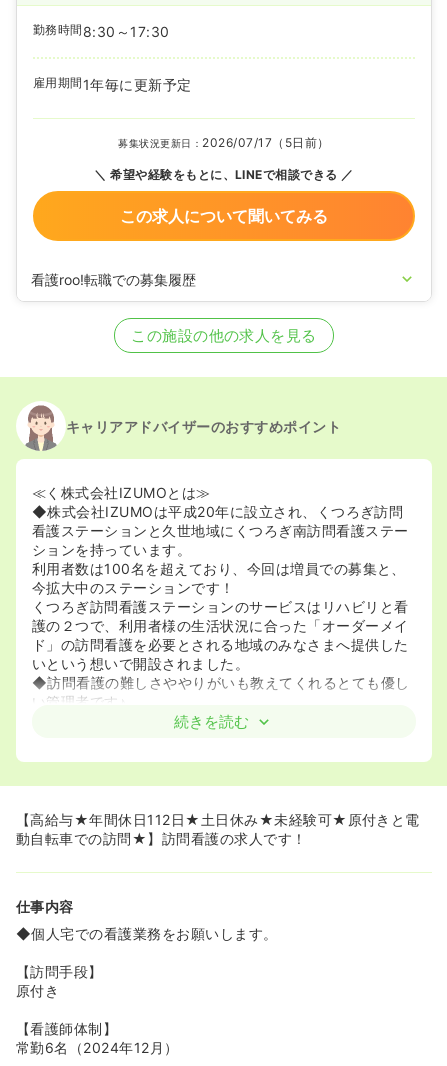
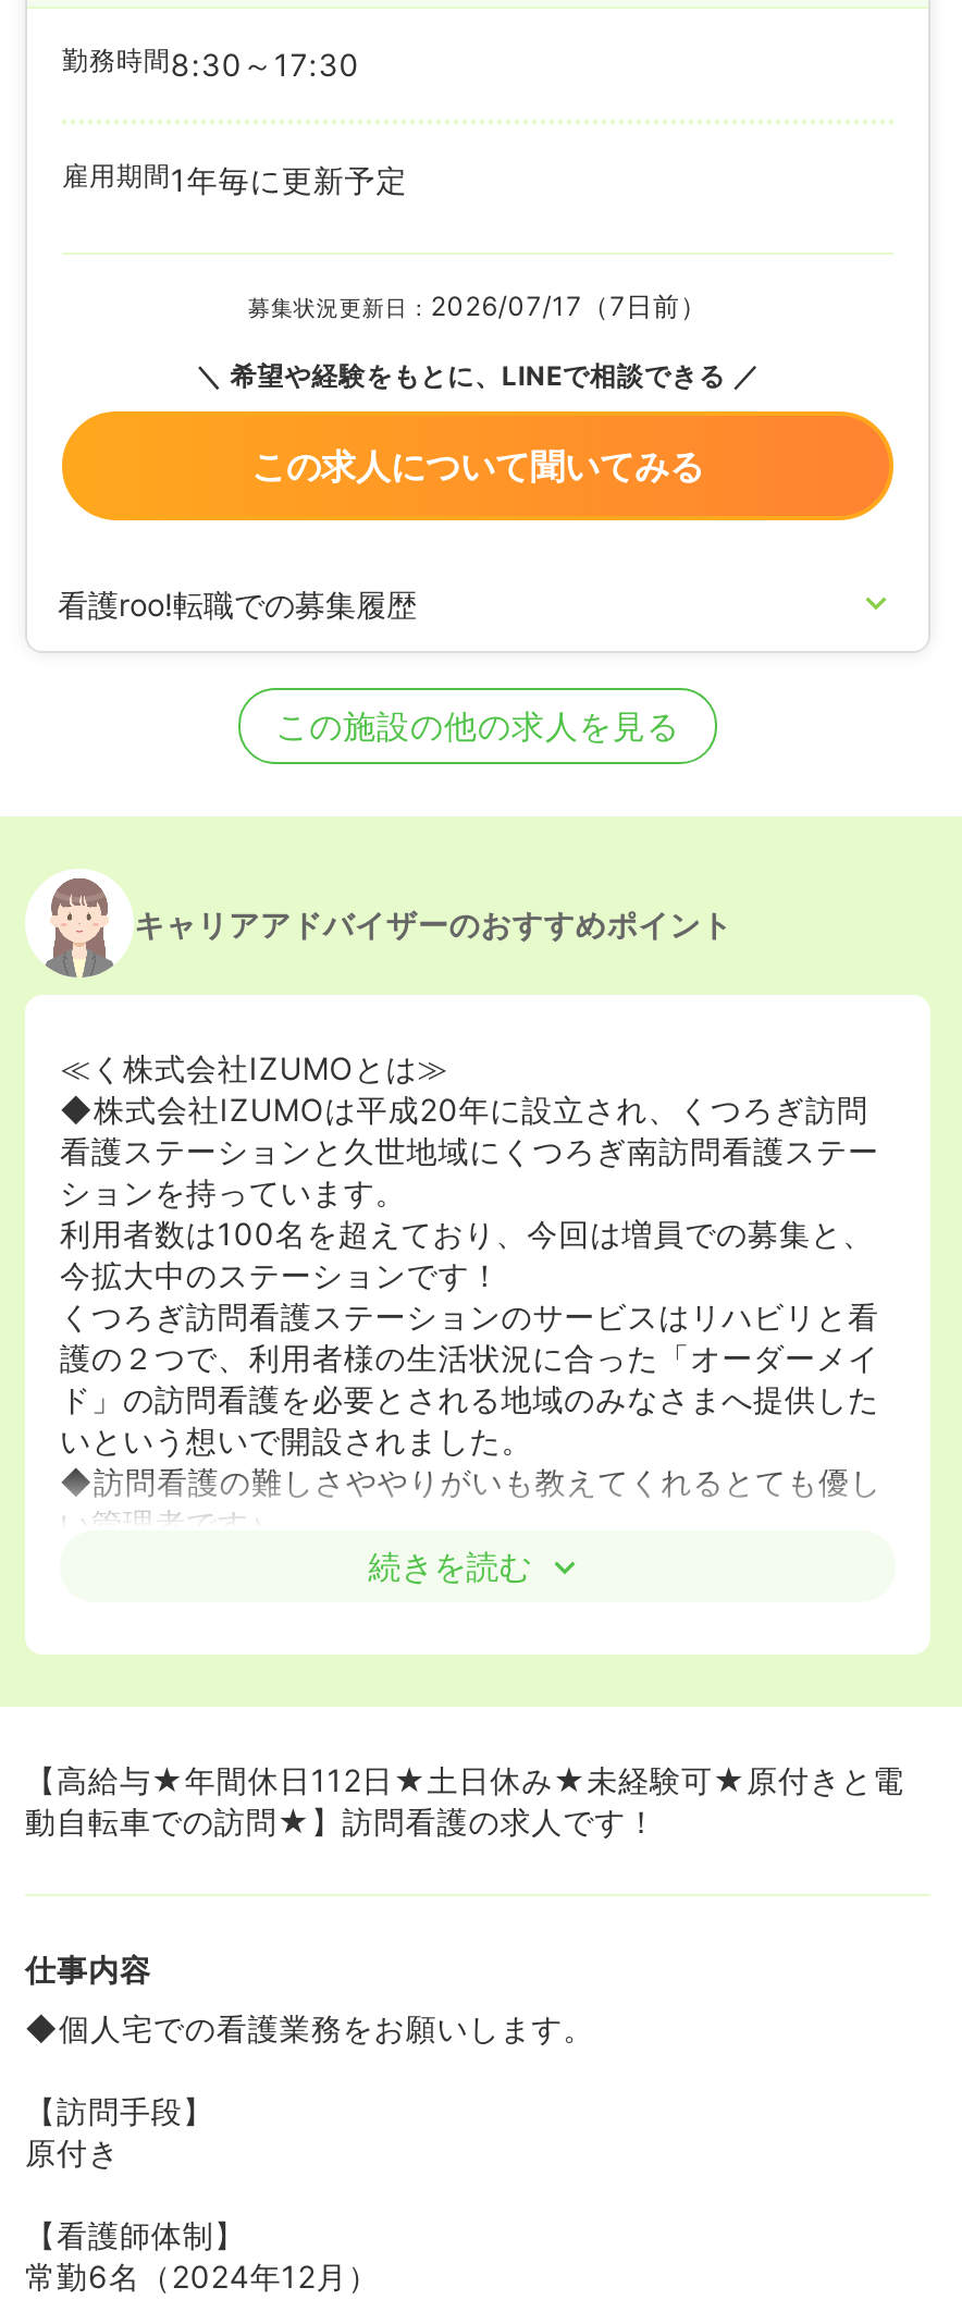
[118,135,329,150] 募集状況更新日：2026/07/17（5日前） -> [248,290,707,322] 募集状況更新日：2026/07/17（7日前）

